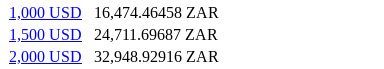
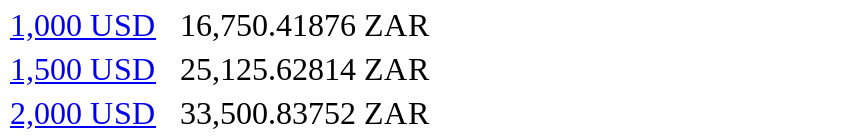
[9,4,219,21] 1,000 USD 16,474.46458 ZAR -> [10,7,430,41] 1,000 USD 16,750.41876 ZAR
[9,26,218,43] 1,500 USD 24,711.69687 ZAR -> [10,51,430,85] 1,500 USD 25,125.62814 ZAR
[9,48,219,65] 2,000 USD 32,948.92916 ZAR -> [10,95,430,129] 2,000 USD 33,500.83752 ZAR

